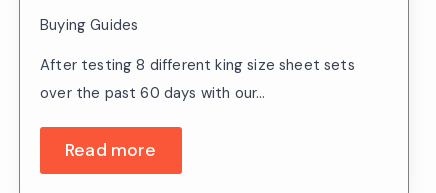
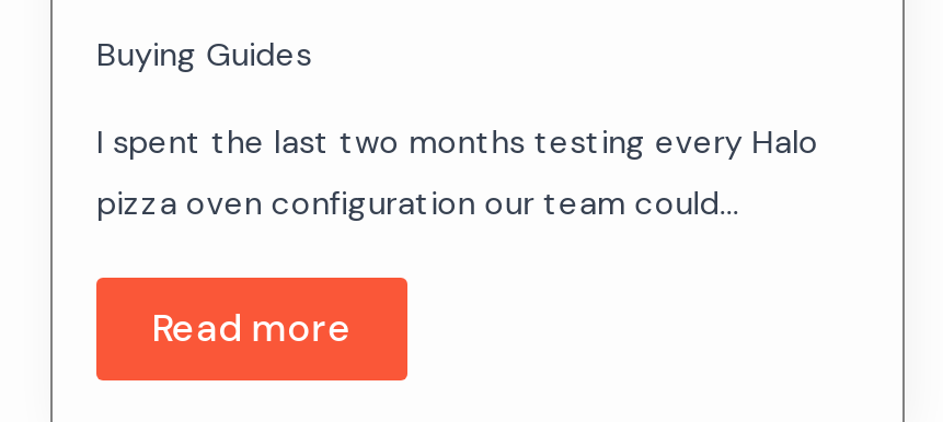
[40,55,355,103] After testing 8 different king size sheet sets | over the past 60 days with our… -> [96,121,819,226] I spent the last two months testing every Halo | pizza oven configuration our team could…

